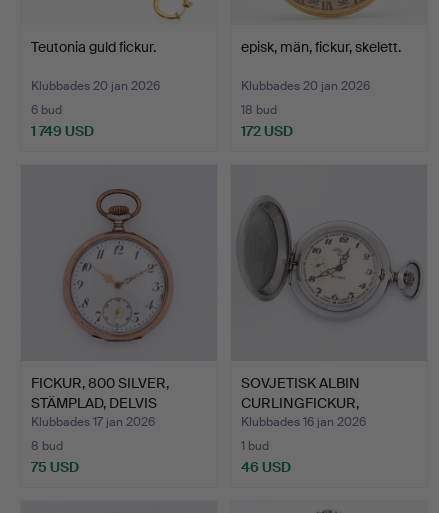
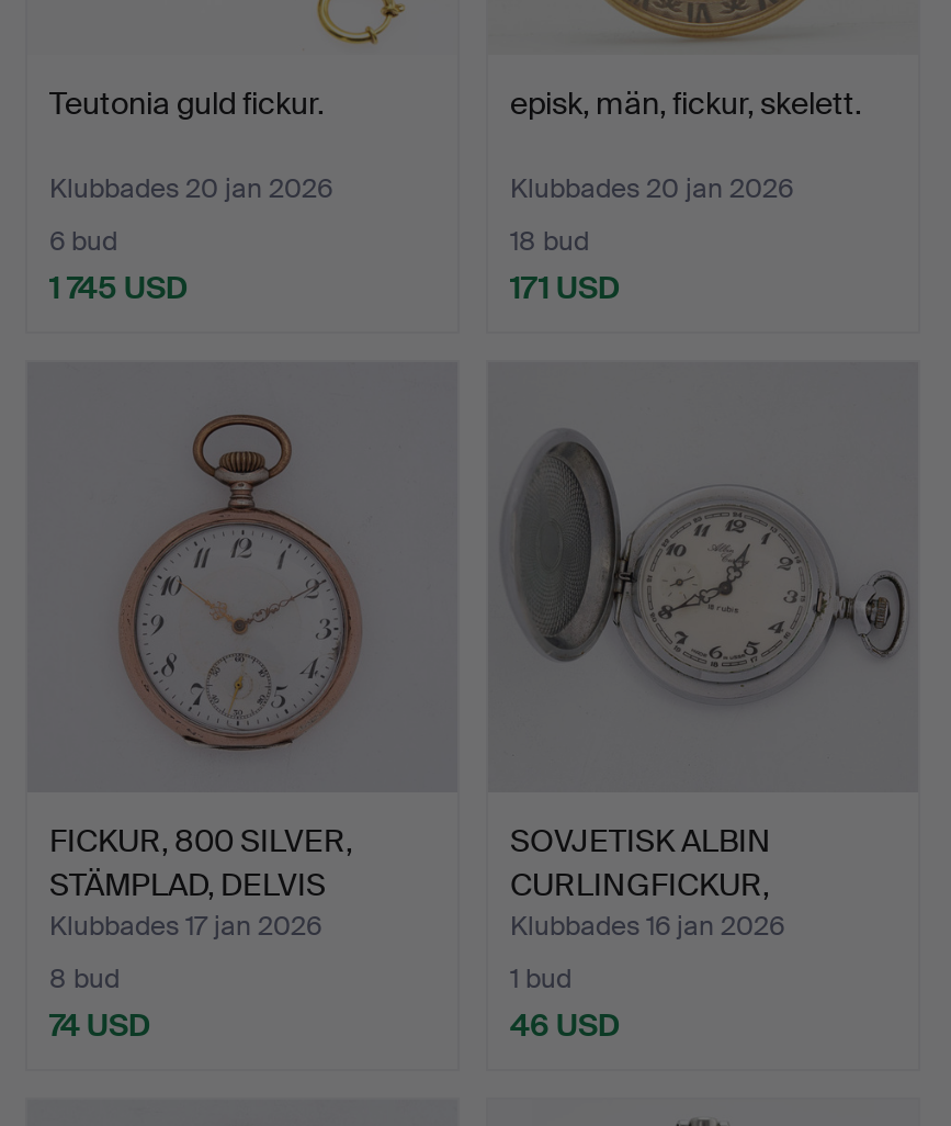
[31,122,94,140] 1 749 USD -> [49,268,188,307] 1 745 USD
[241,122,293,140] 172 USD -> [510,268,620,307] 171 USD
[31,458,79,476] 75 USD -> [49,1005,150,1045] 74 USD

